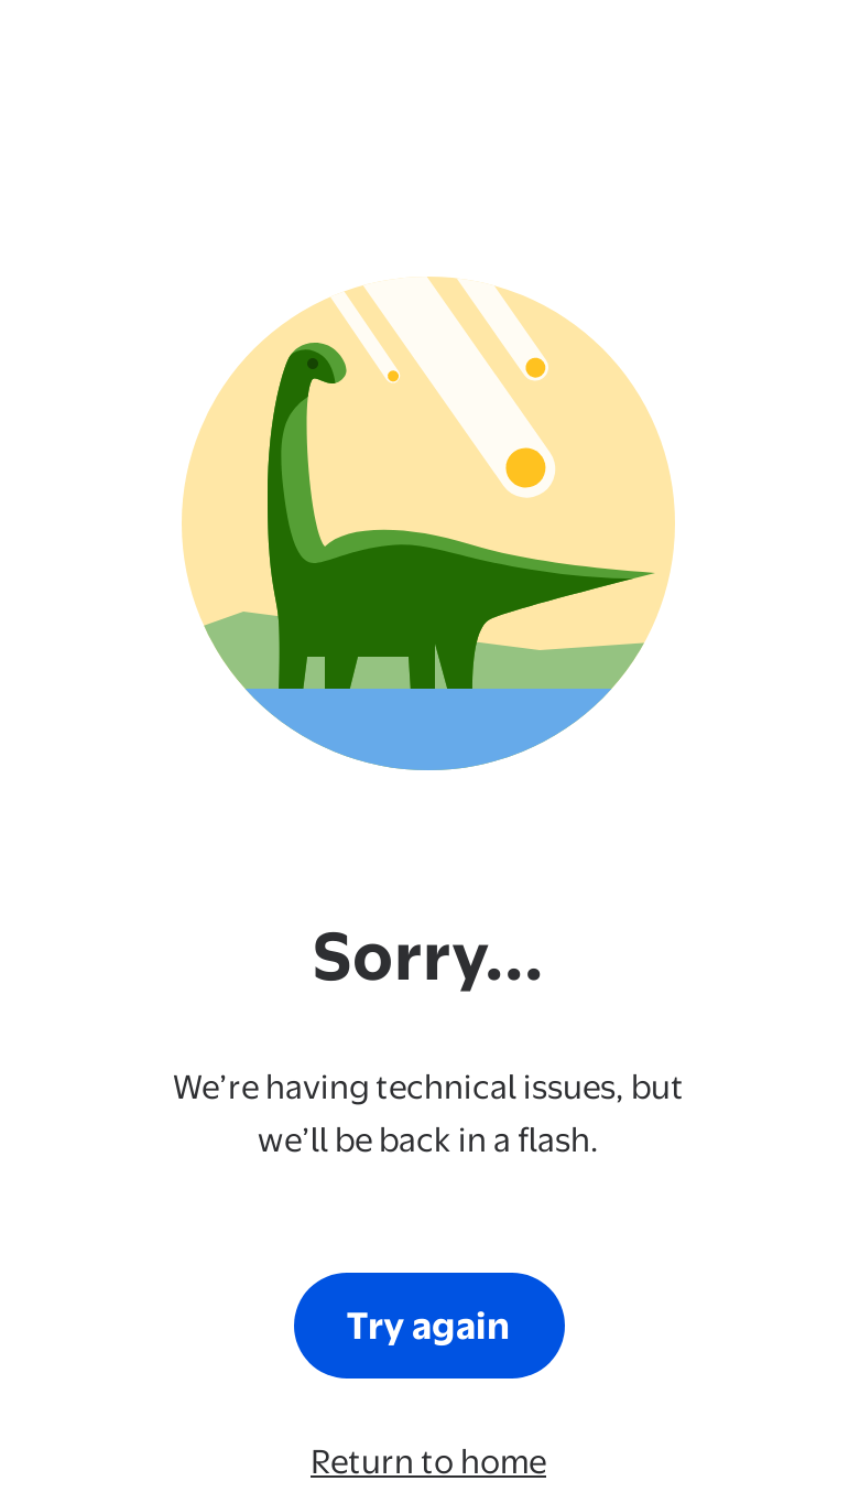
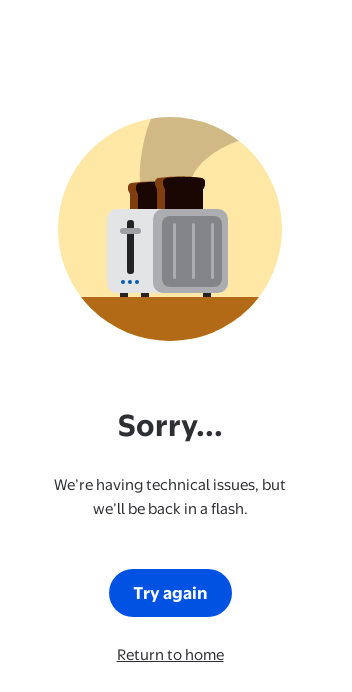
[204,279,653,772] [image] -> [69,117,269,342] [image]

